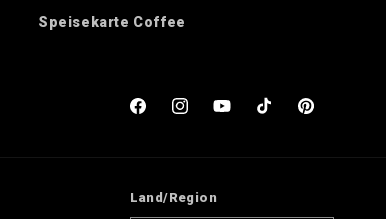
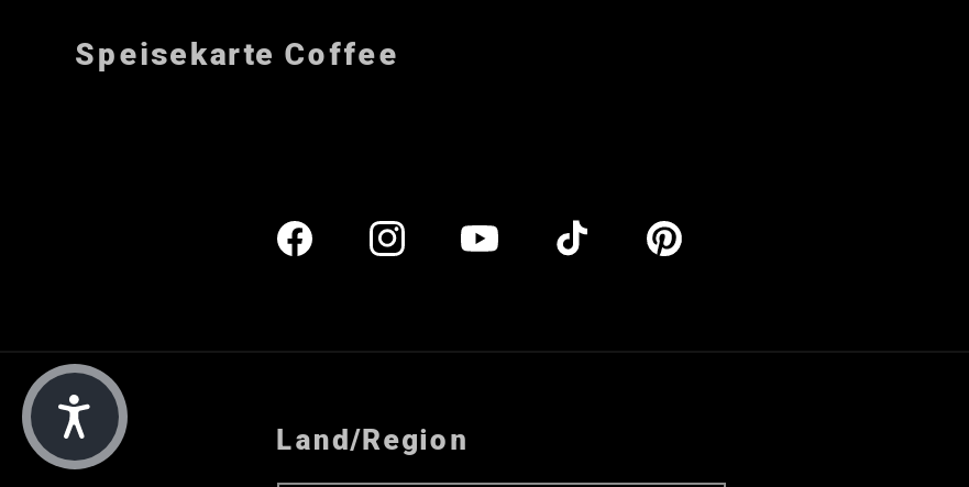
none -> [20,362,130,472] [image]

